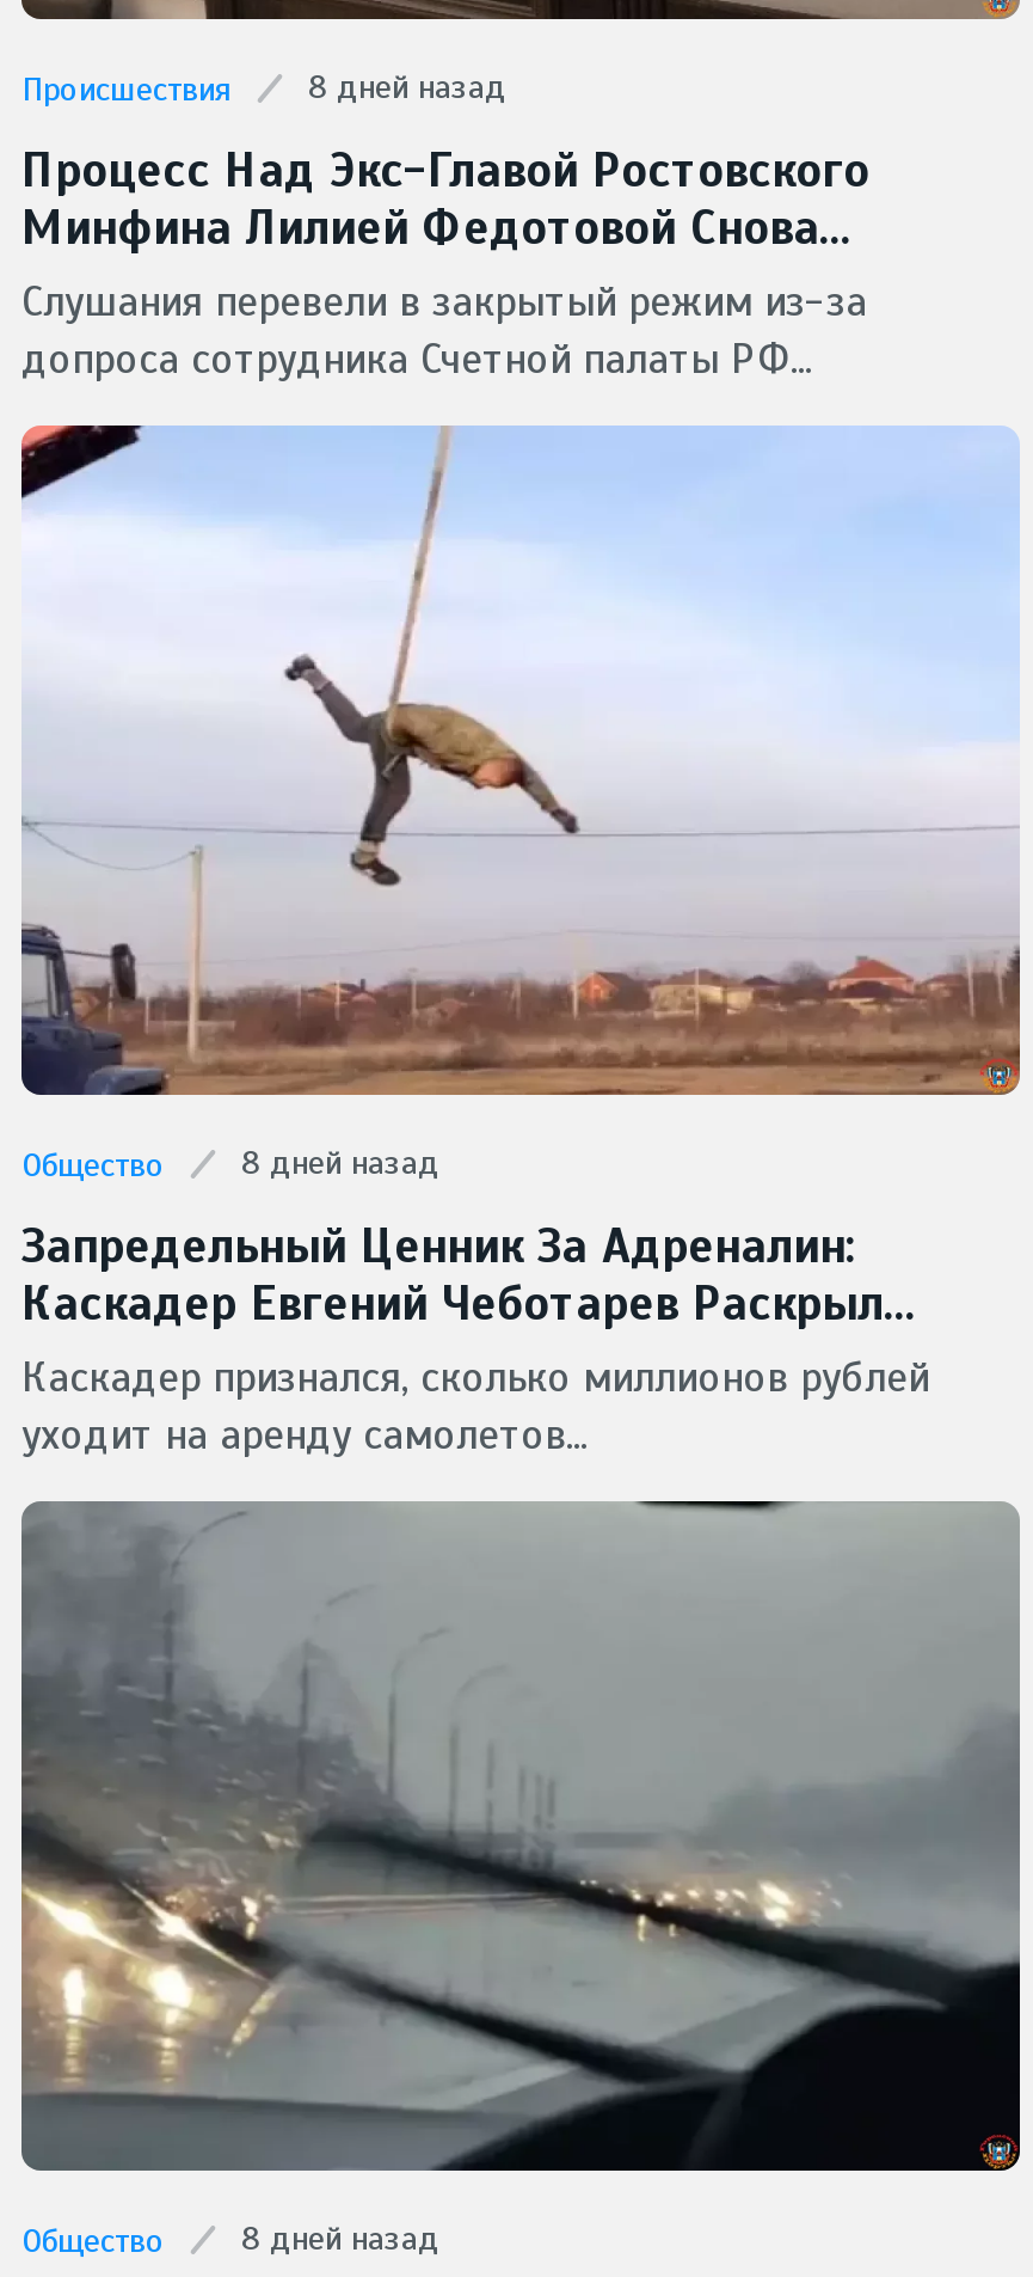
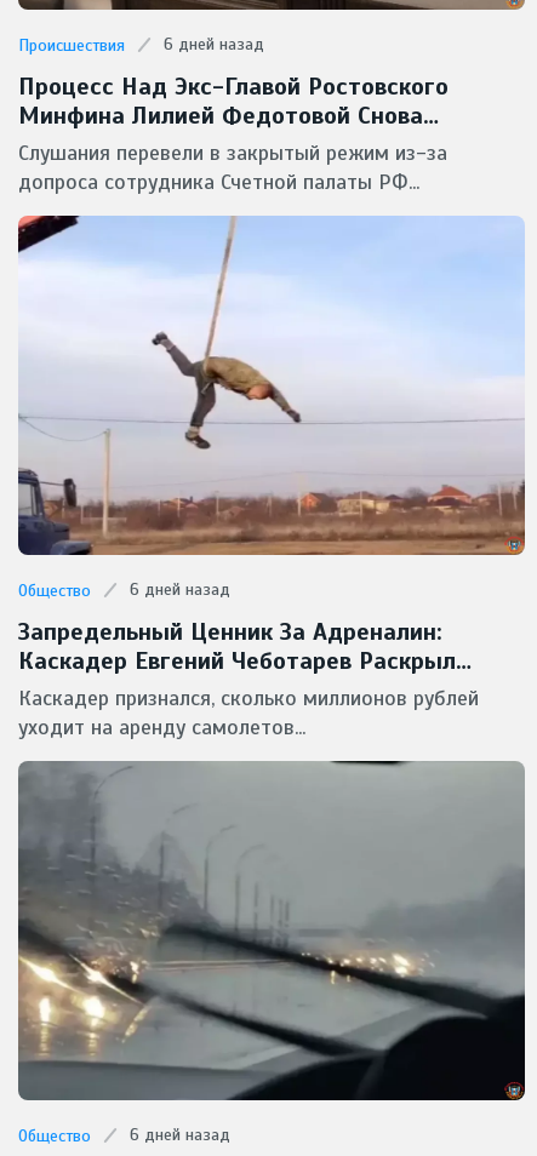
[21,68,506,111] Происшествия 8 дней назад -> [18,34,264,56] Происшествия 6 дней назад
[21,1144,439,1187] Общество 8 дней назад -> [18,580,230,602] Общество 6 дней назад
[21,2219,439,2262] Общество 8 дней назад -> [18,1125,230,1147] Общество 6 дней назад

